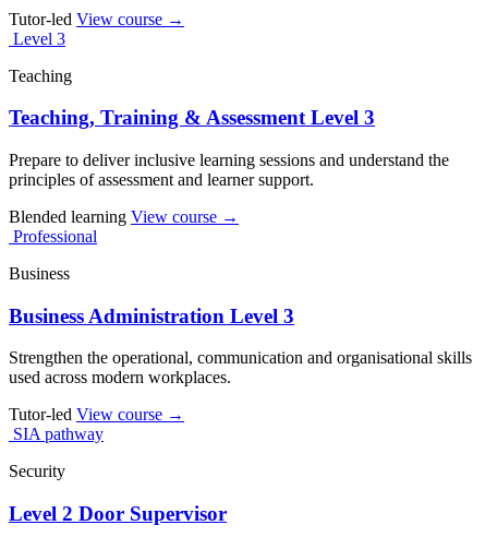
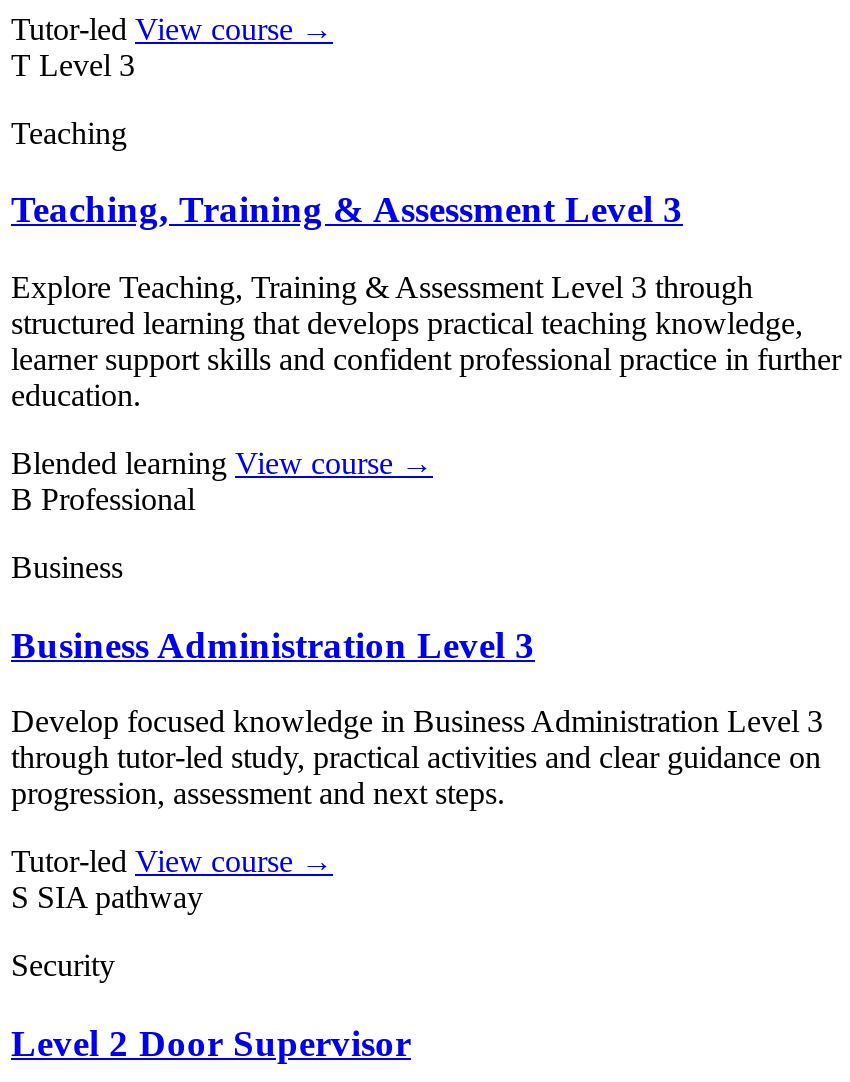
[13,29,65,47] Level 3 -> [11,47,135,81] T Level 3
[9,151,449,189] Prepare to deliver inclusive learning sessions and understand the | principles of assessment and learner support. -> [11,270,841,412] Explore Teaching, Training & Assessment Level 3 through | structured learning that develops practical teaching knowledge, | learner support skills and confident professional practice in further | education.
[13,227,97,245] Professional -> [11,482,195,516] B Professional
[9,349,472,387] Strengthen the operational, communication and organisational skills | used across modern workplaces. -> [11,705,823,811] Develop focused knowledge in Business Administration Level 3 | through tutor-led study, practical activities and clear guidance on | progression, assessment and next steps.
[13,425,104,444] SIA pathway -> [11,881,203,915] S SIA pathway

